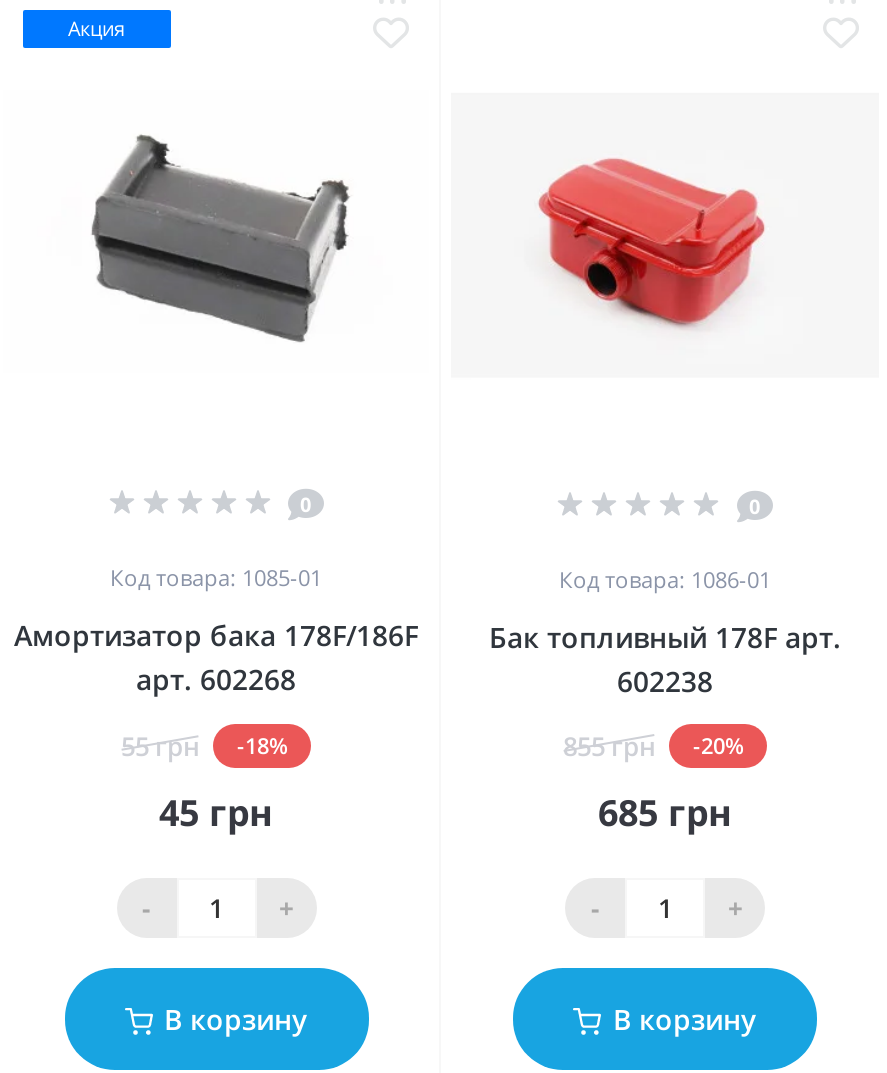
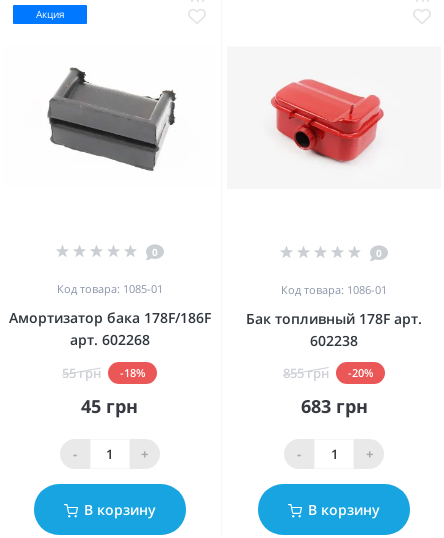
[598,788,732,836] 685 грн -> [300,394,367,418] 683 грн

